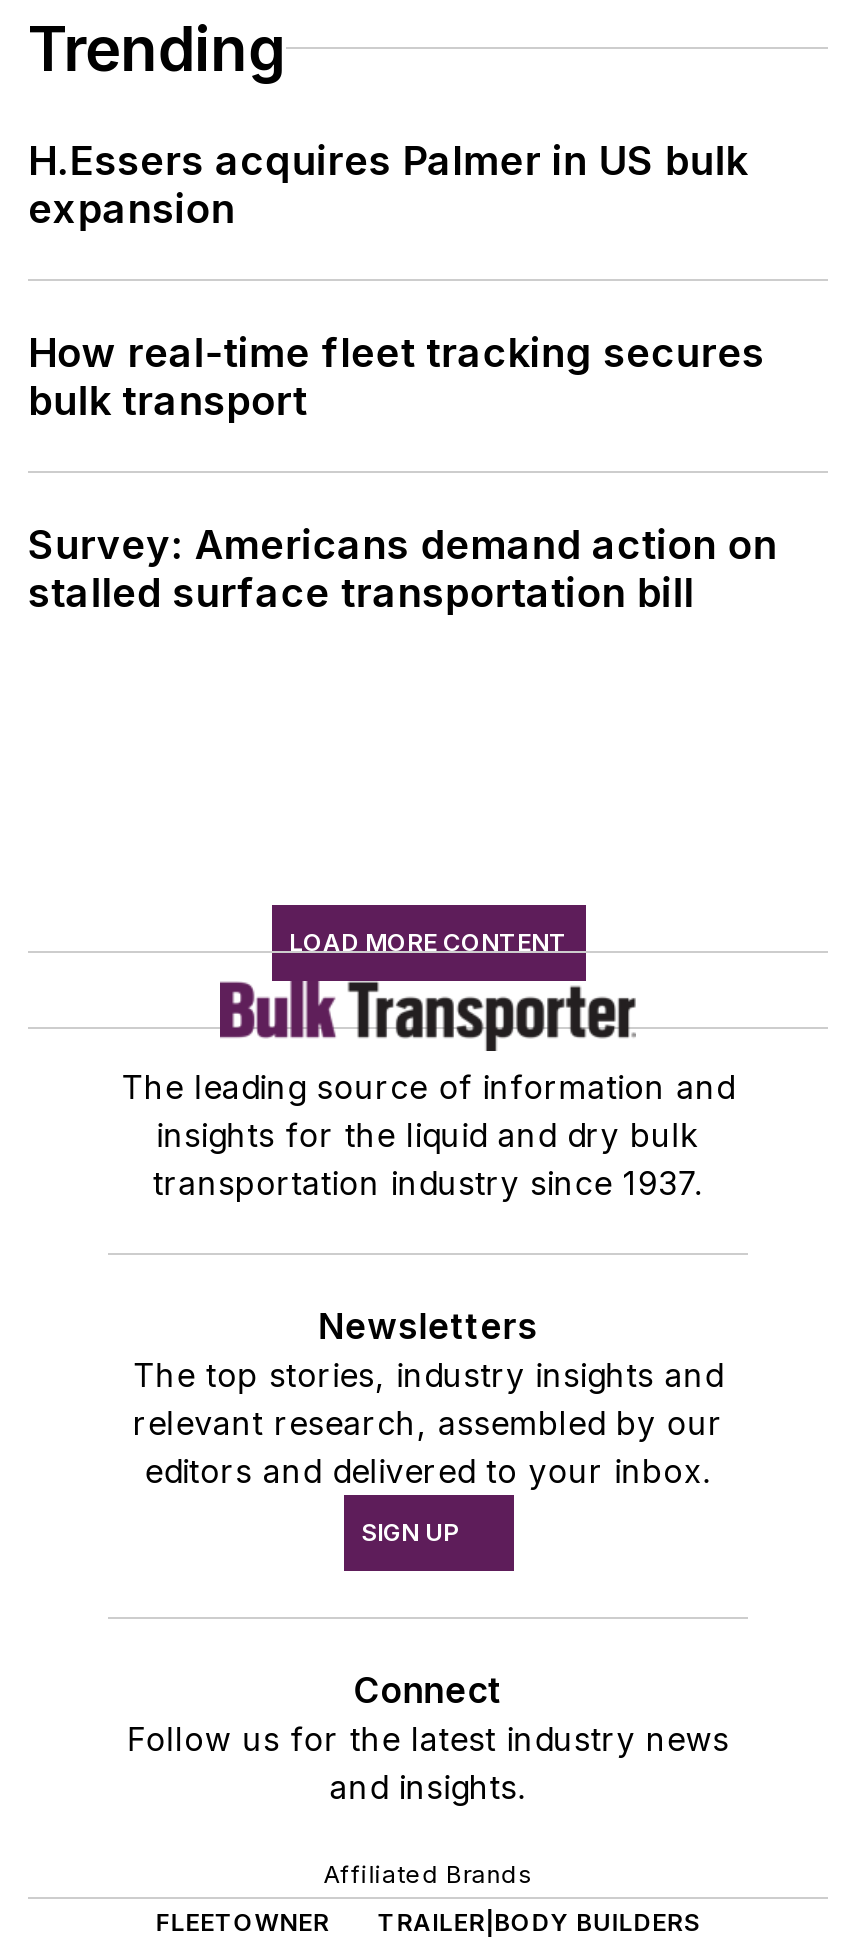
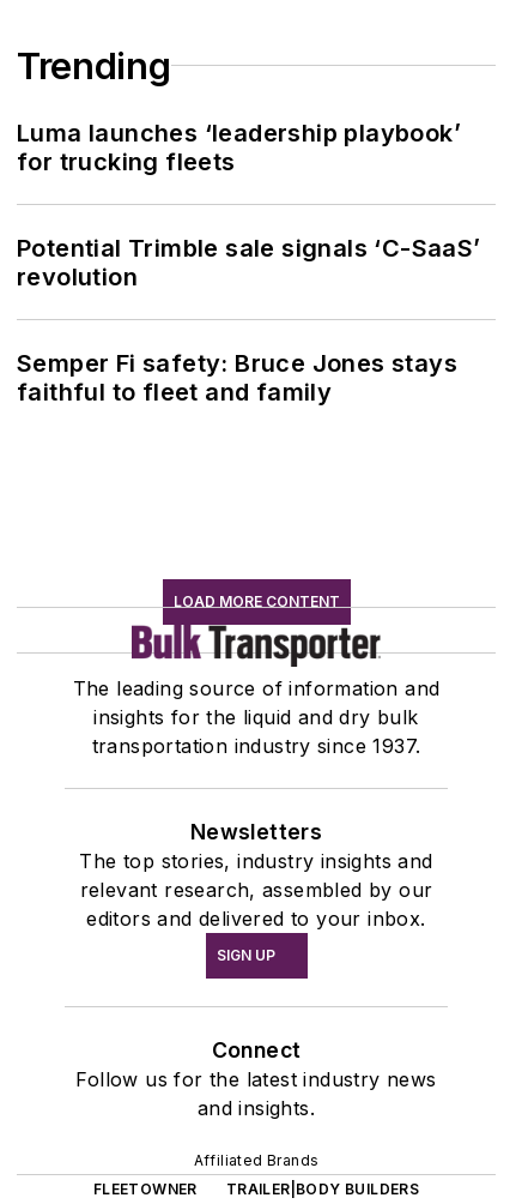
[28,136,748,232] H.Essers acquires Palmer in US bulk | expansion -> [17,118,461,176] Luma launches ‘leadership playbook’ | for trucking fleets
[28,328,765,424] How real-time fleet tracking secures | bulk transport -> [17,233,481,291] Potential Trimble sale signals ‘C-SaaS’ | revolution
[28,520,777,616] Survey: Americans demand action on | stalled surface transportation bill -> [17,349,457,406] Semper Fi safety: Bruce Jones stays | faithful to fleet and family

